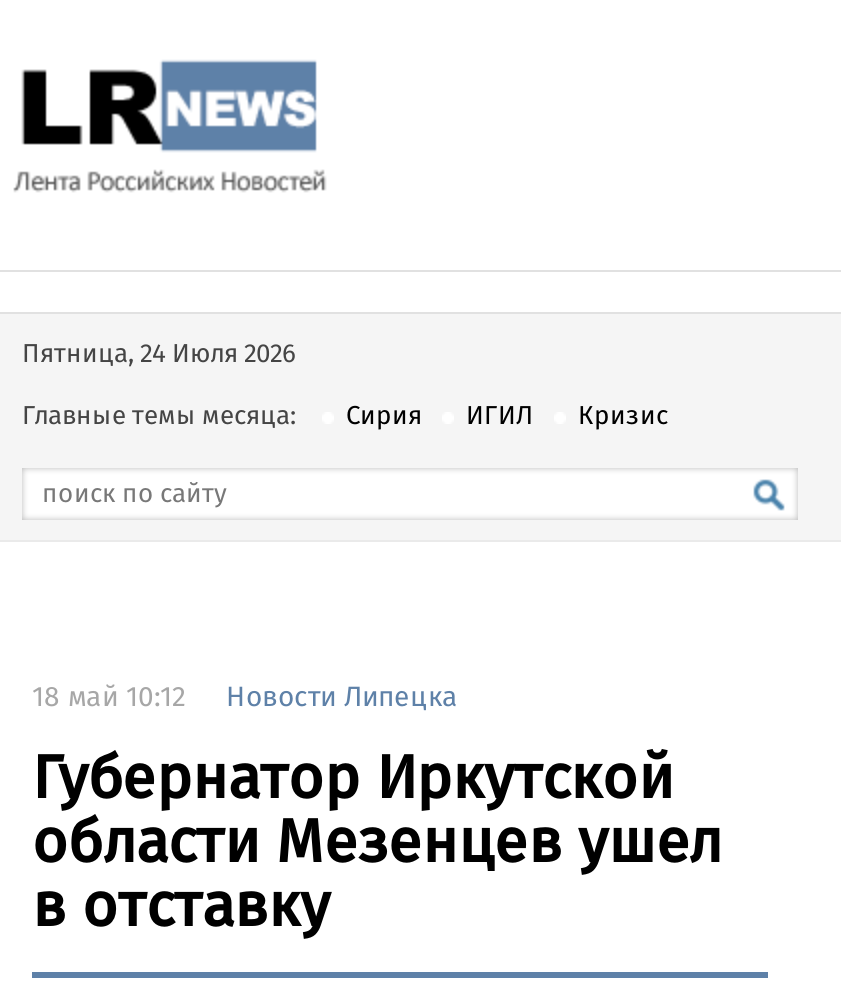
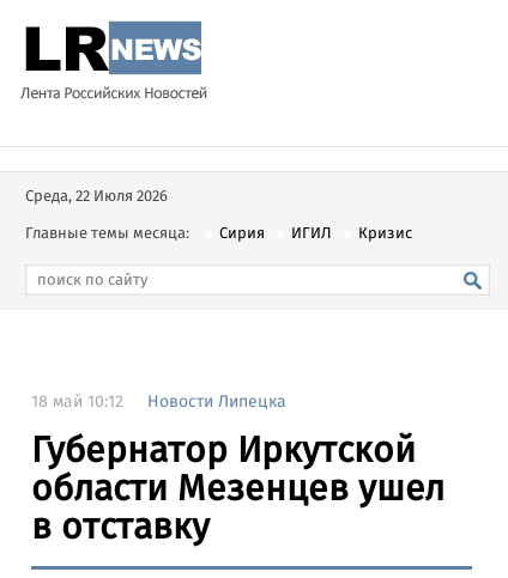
[22,334,296,376] Пятница, 24 Июля 2026 -> [25,184,168,209] Среда, 22 Июля 2026

